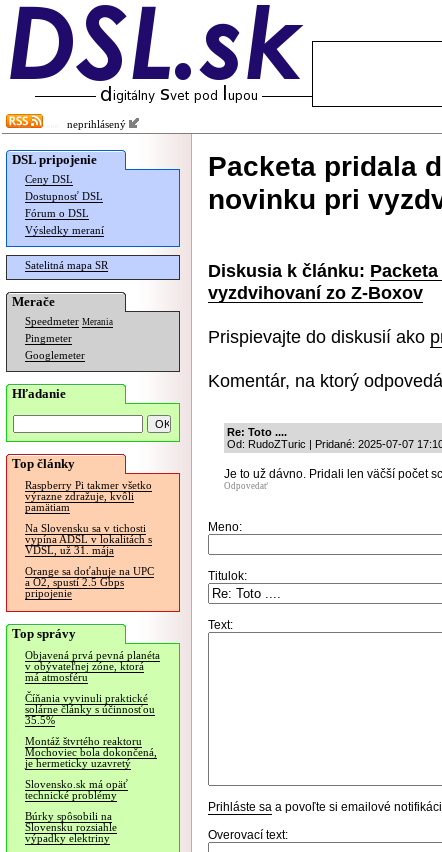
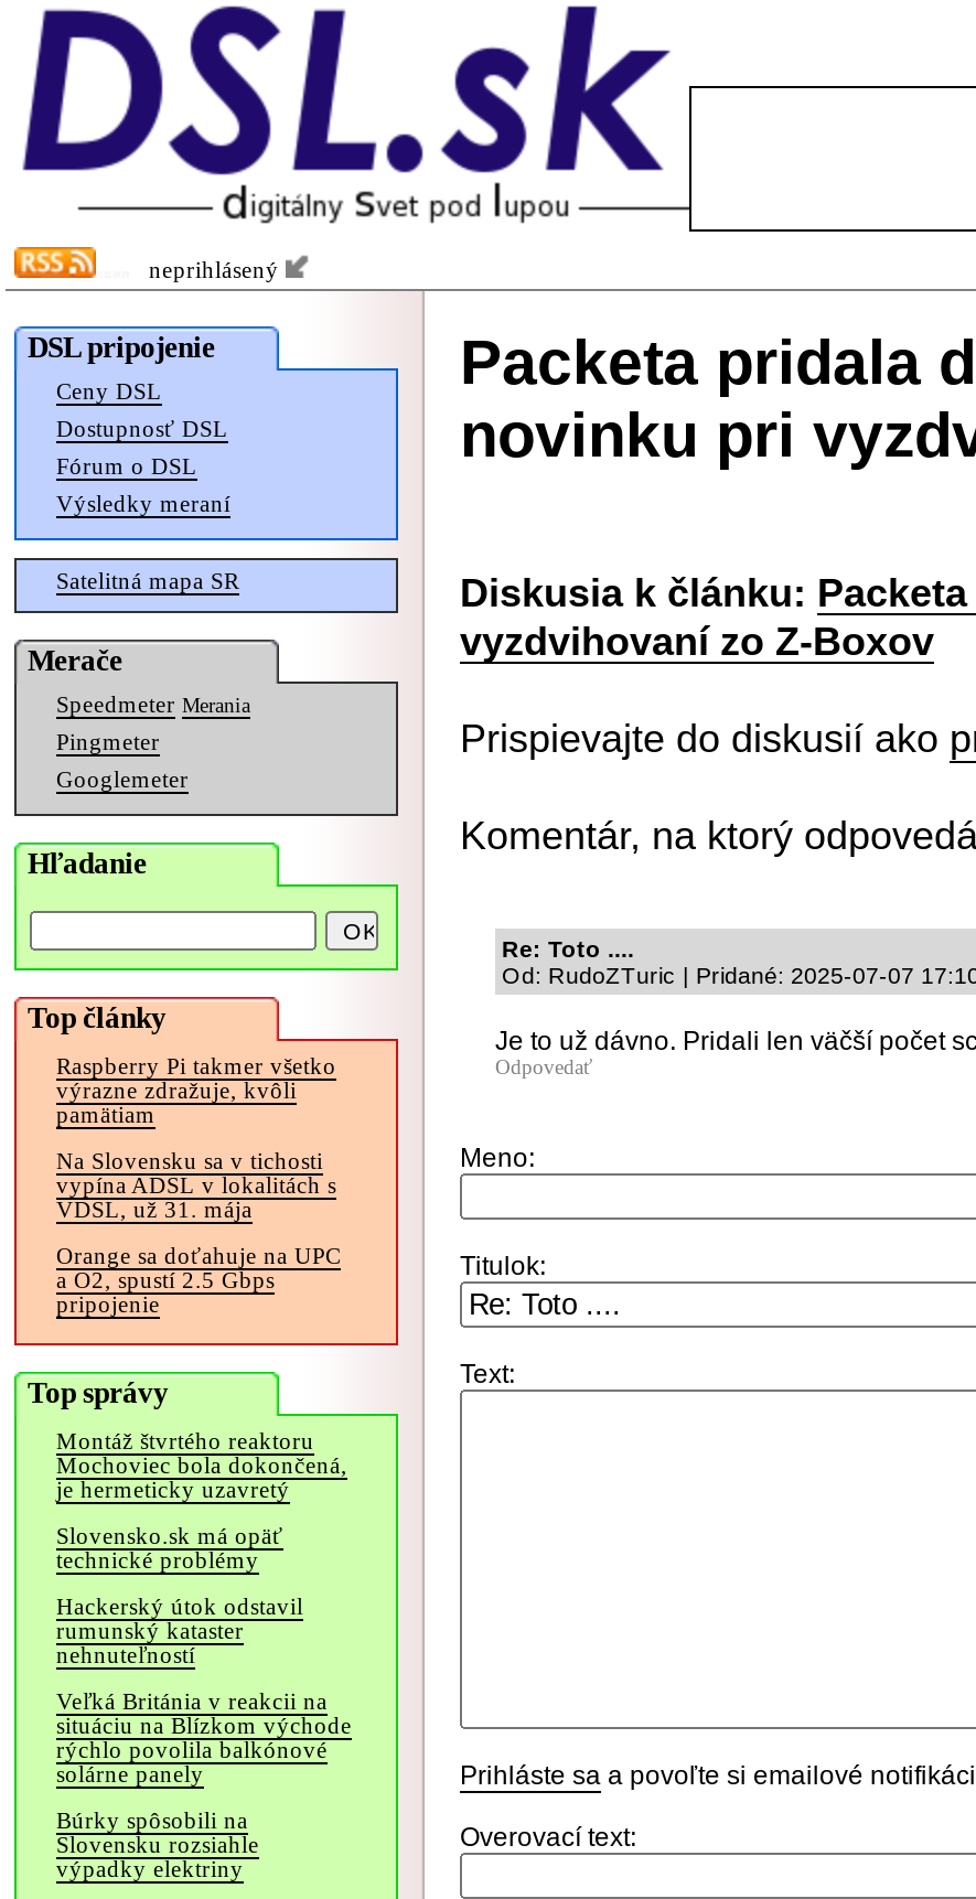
[25,650,160,726] Objavená prvá pevná planéta | v obývateľnej zóne, ktorá | má atmosféru | Číňania vyvinuli praktické | solárne články s účinnosťou | 35.5% -> none
moved [25,736,157,801] -> [56,1429,347,1573]: Montáž štvrtého reaktoru | Mochoviec bola dokončená, | je hermeticky uzavretý | Slovensko.sk má opäť | technické problémy
none -> [56,1595,352,1787] Hackerský útok odstavil | rumunský kataster | nehnuteľností | Veľká Británia v reakcii na | situáciu na Blízkom východe | rýchlo povolila balkónové | solárne panely

